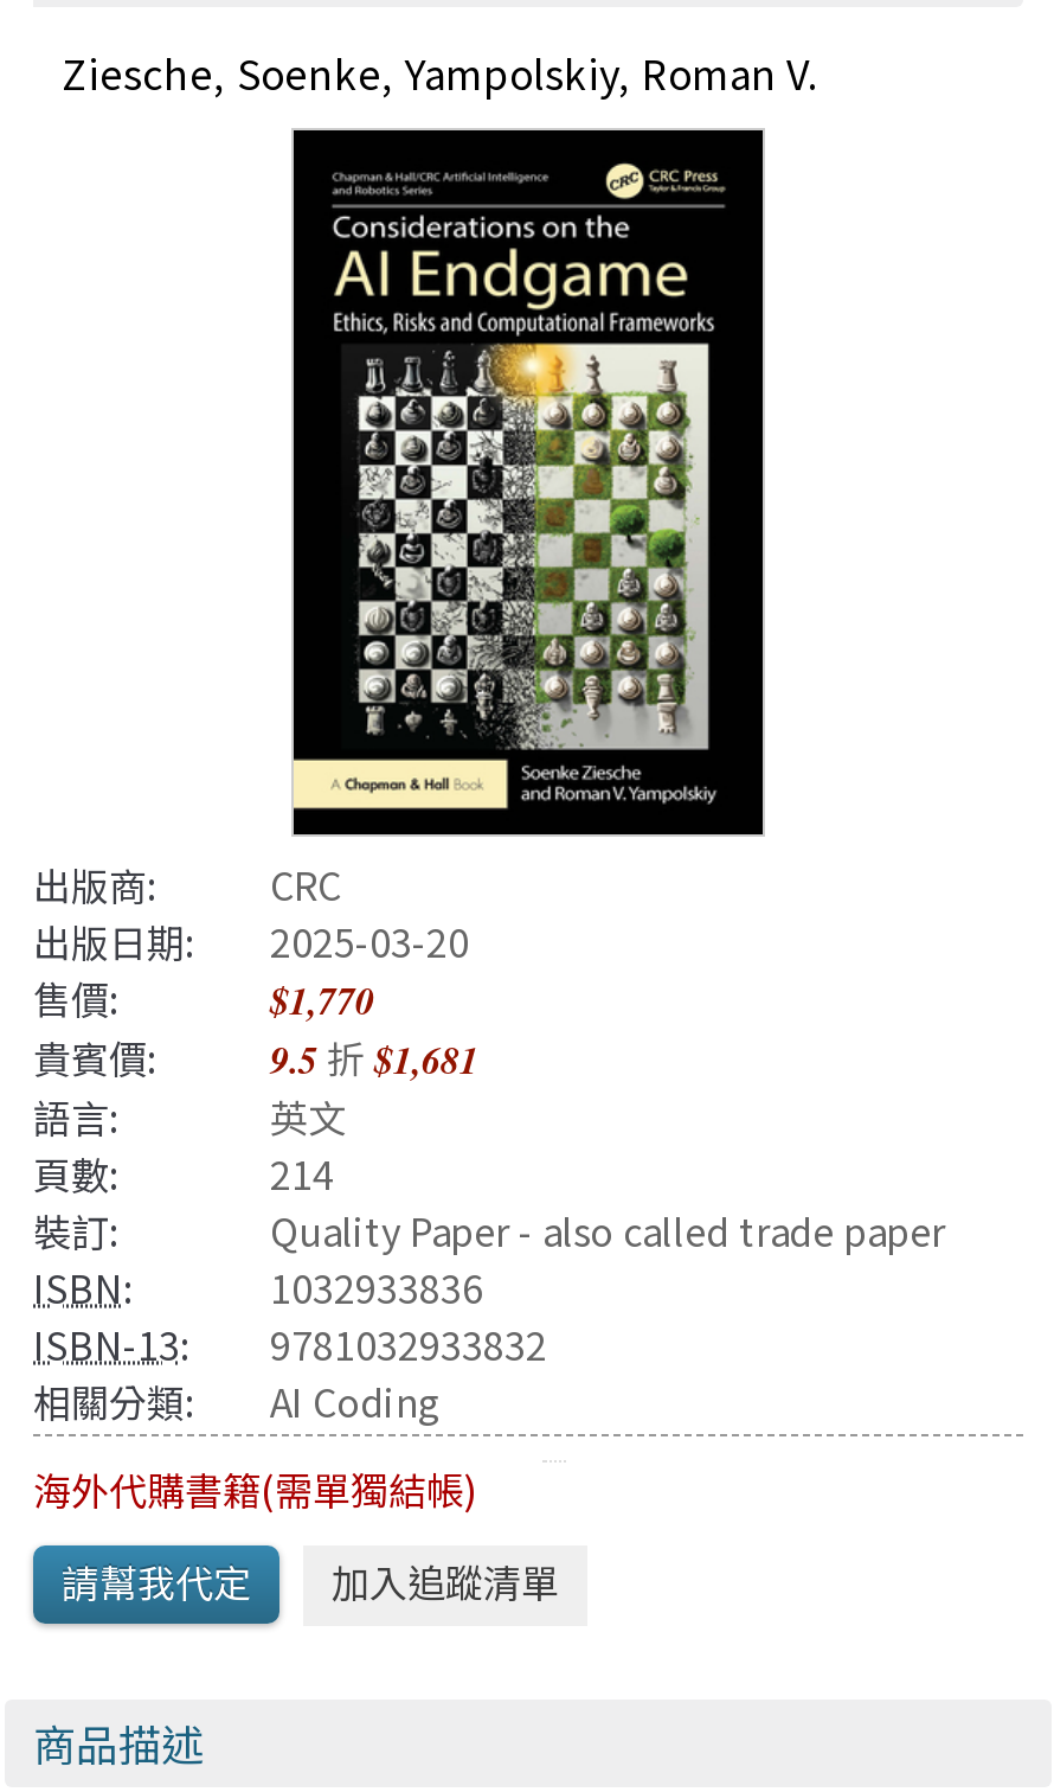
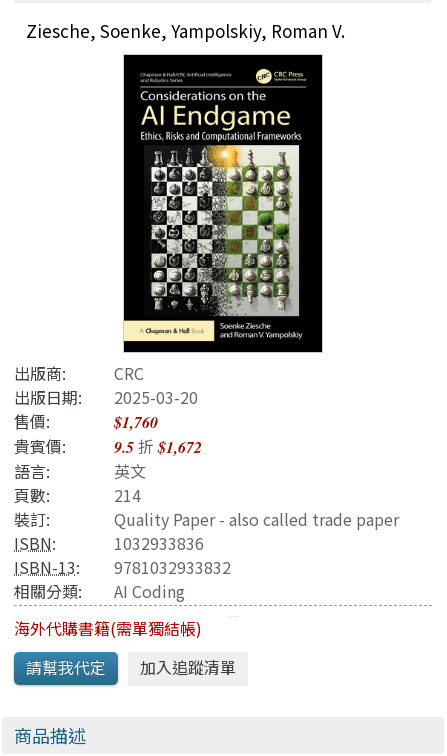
[270,973,374,1025] $1,770 -> [114,411,158,433] $1,760
[33,1028,478,1085] 貴賓價: 9.5折$1,681 -> [14,434,202,458] 貴賓價: 9.5折$1,672

